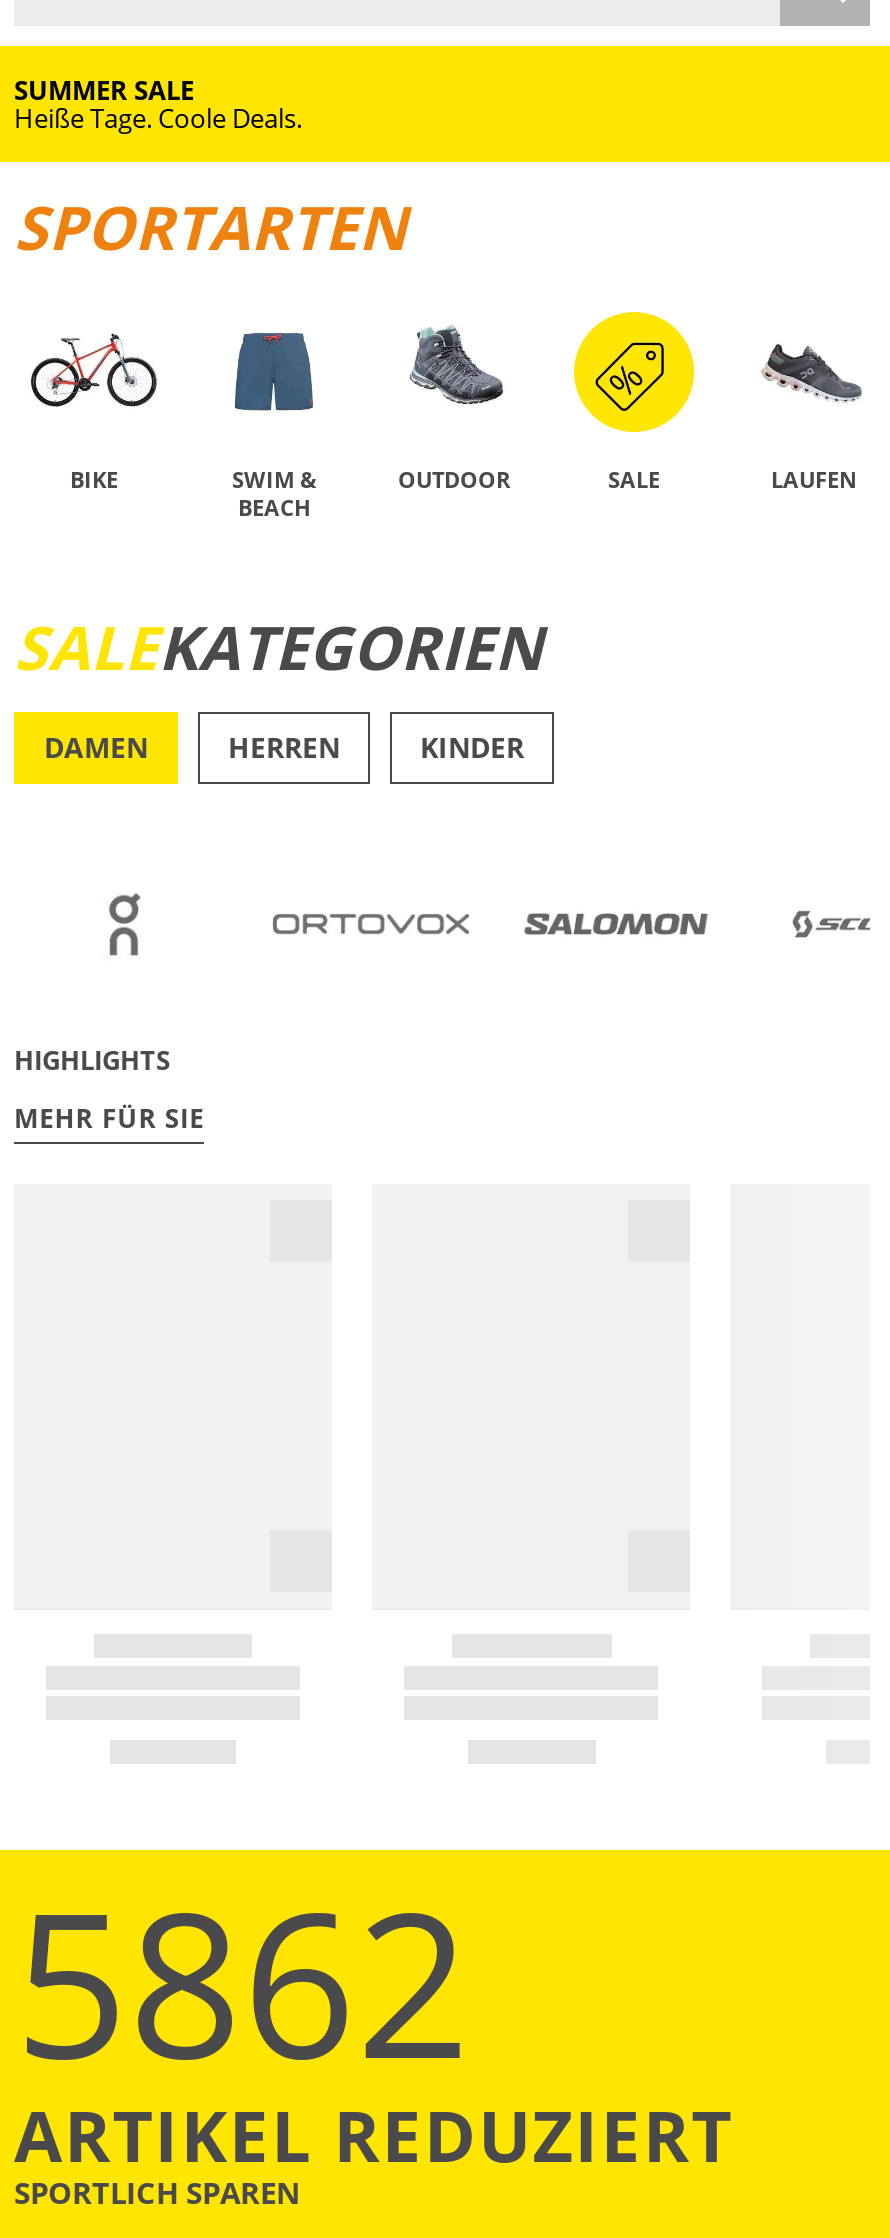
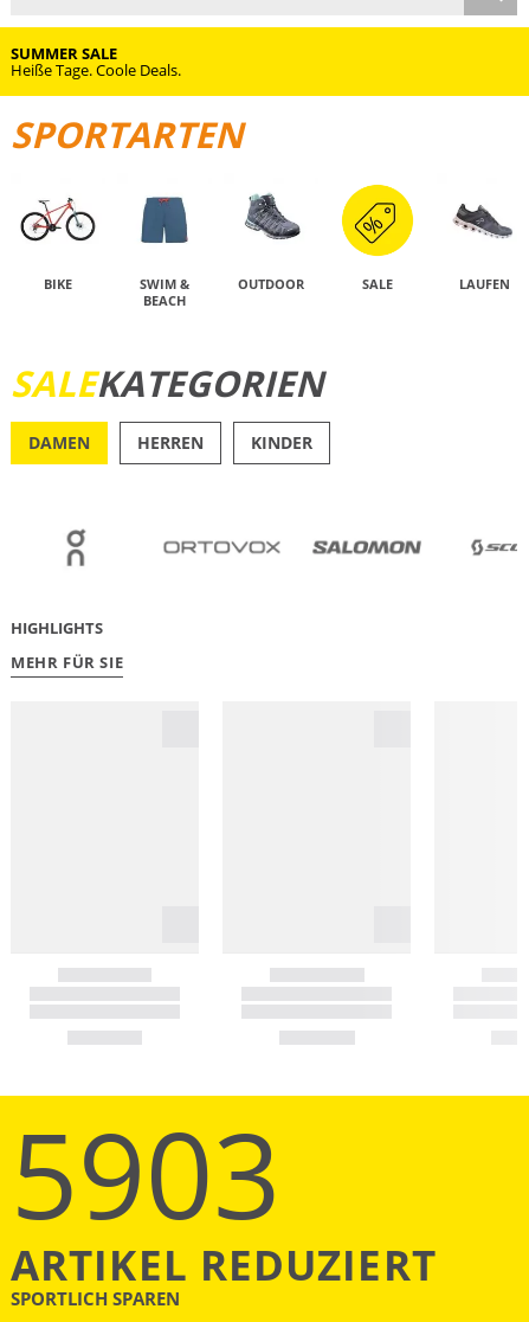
[14,1844,470,2116] 5862 -> [11,1092,280,1253] 5903

